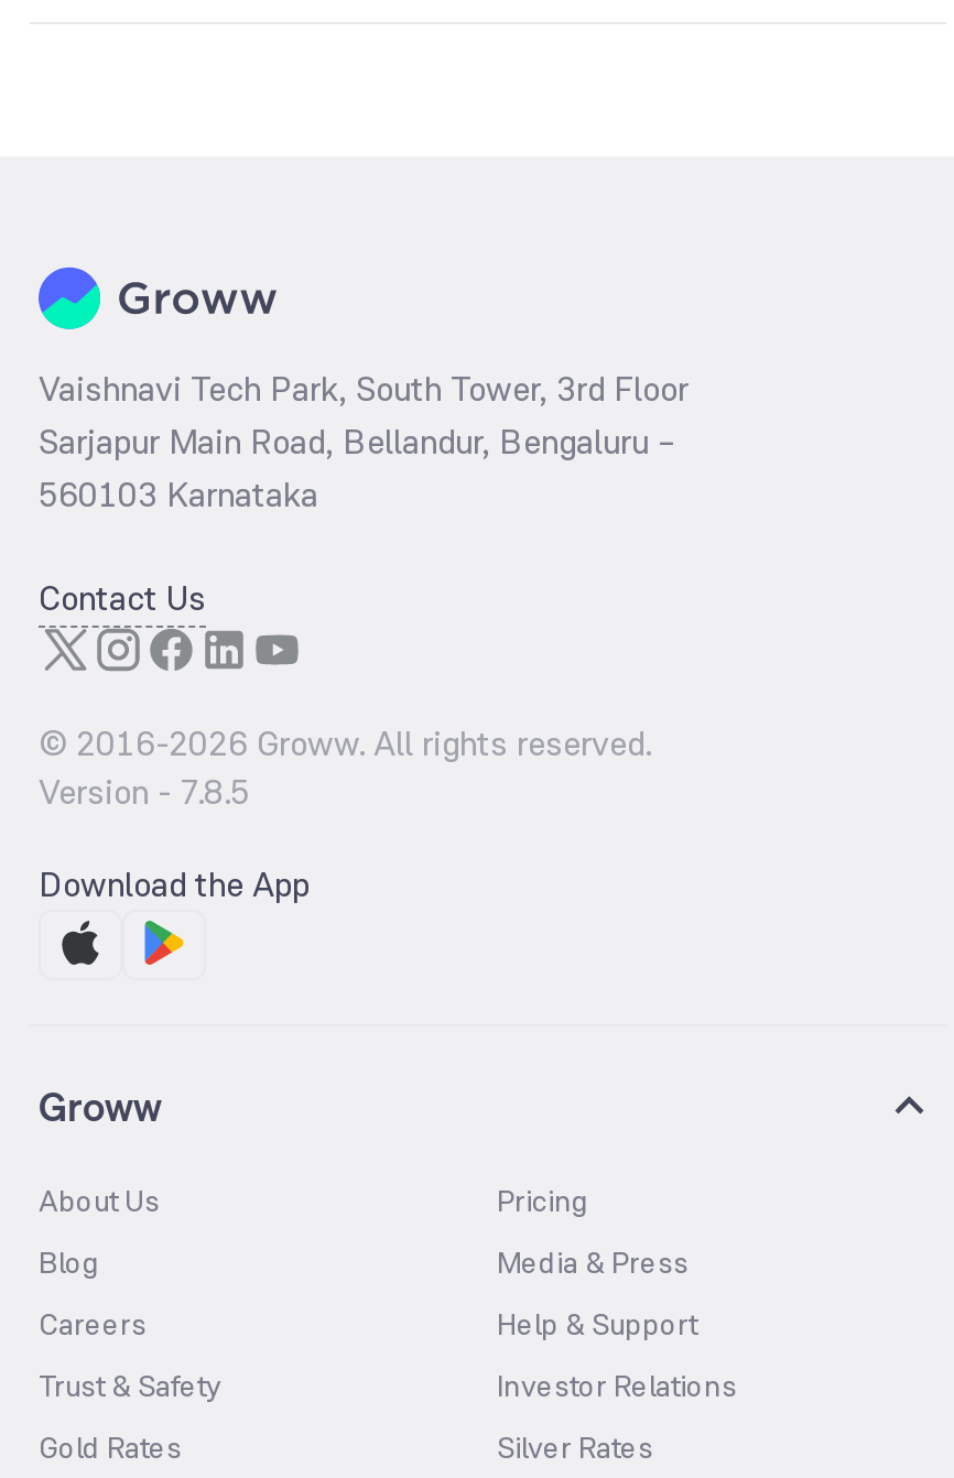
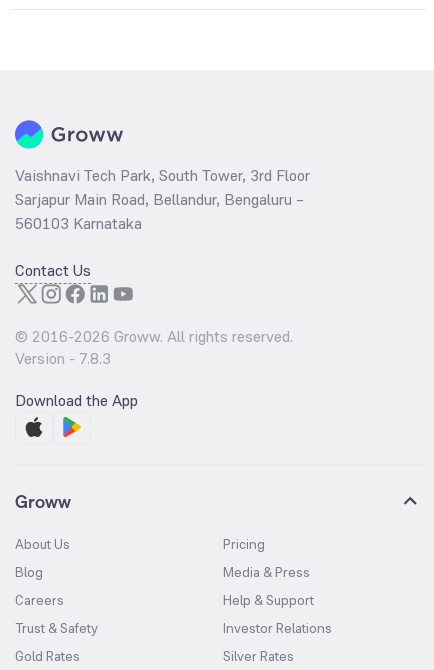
[39,769,250,815] Version - 7.8.5 -> [15,348,111,369] Version - 7.8.3

